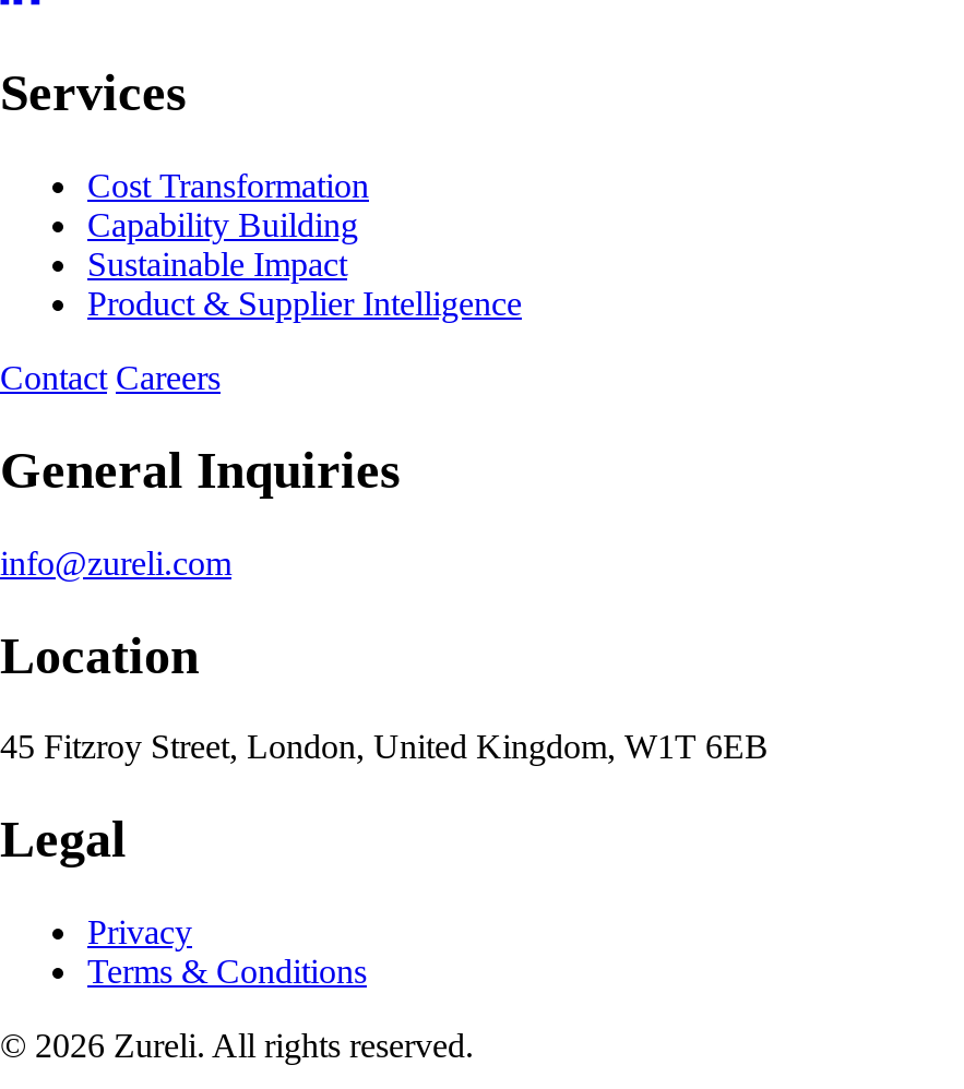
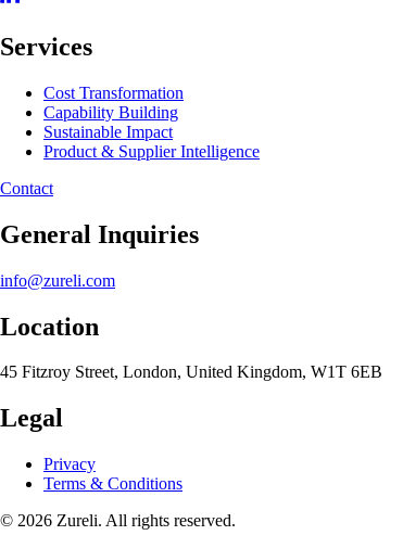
[0,359,221,396] Contact Careers -> [0,179,53,197] Contact

